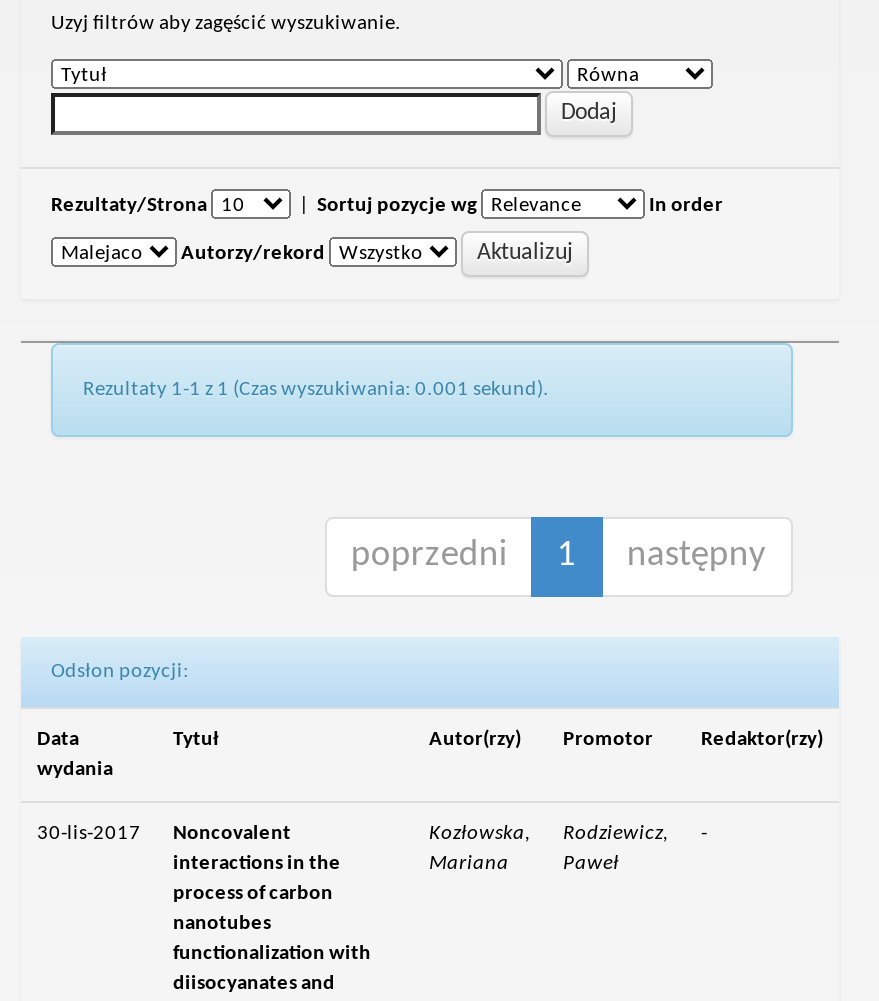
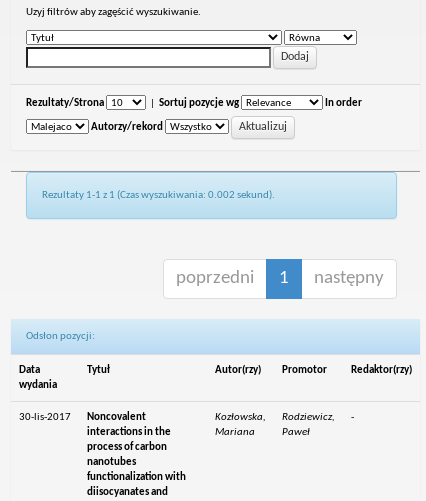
[83,379,549,401] Rezultaty 1-1 z 1 (Czas wyszukiwania: 0.001 sekund). -> [42,190,275,201] Rezultaty 1-1 z 1 (Czas wyszukiwania: 0.002 sekund).

